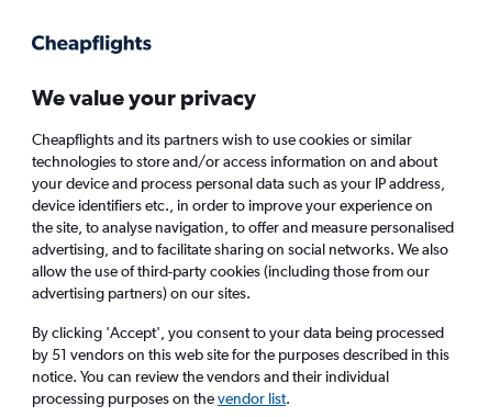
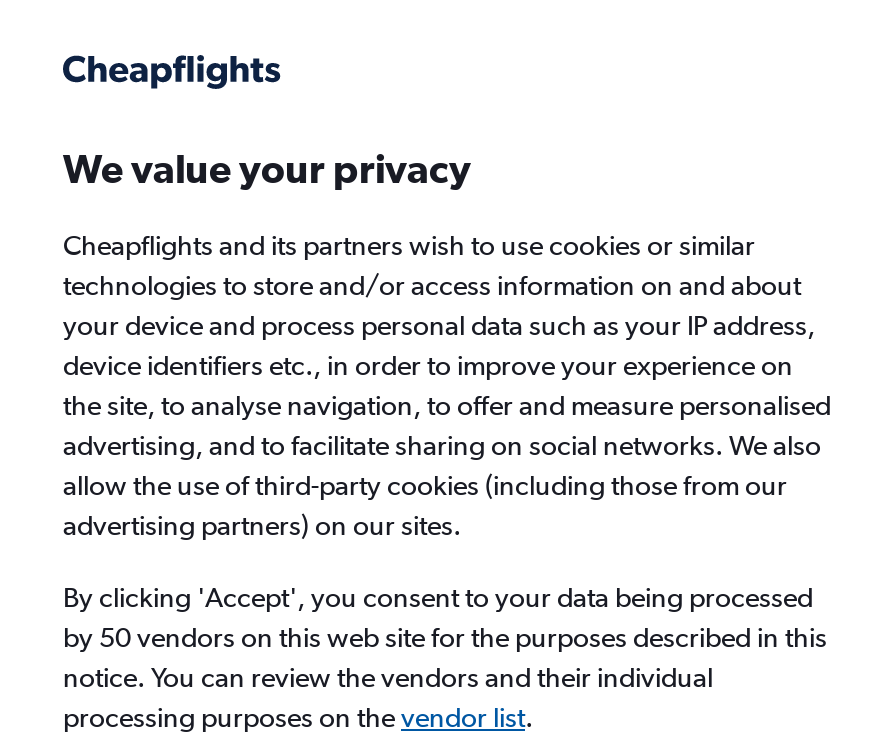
[32,346,449,363] by 51 vendors on this web site for the purposes described in this -> [63,621,827,653] by 50 vendors on this web site for the purposes described in this

